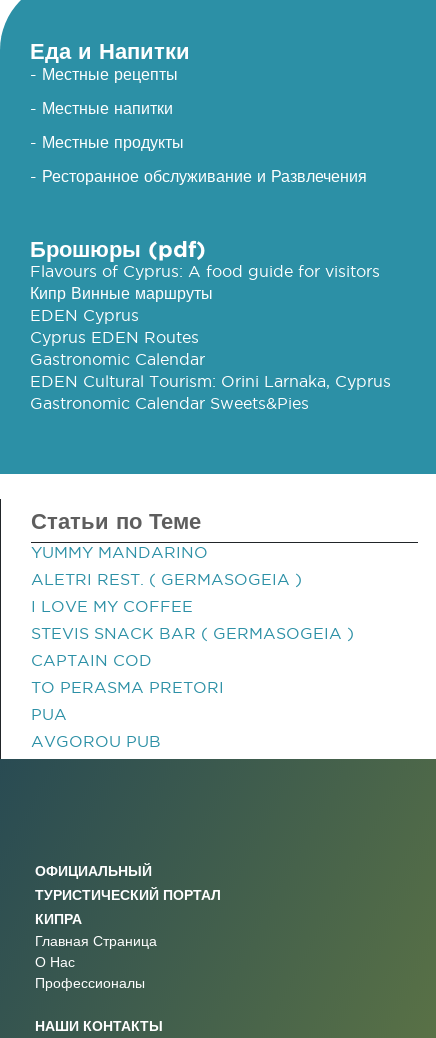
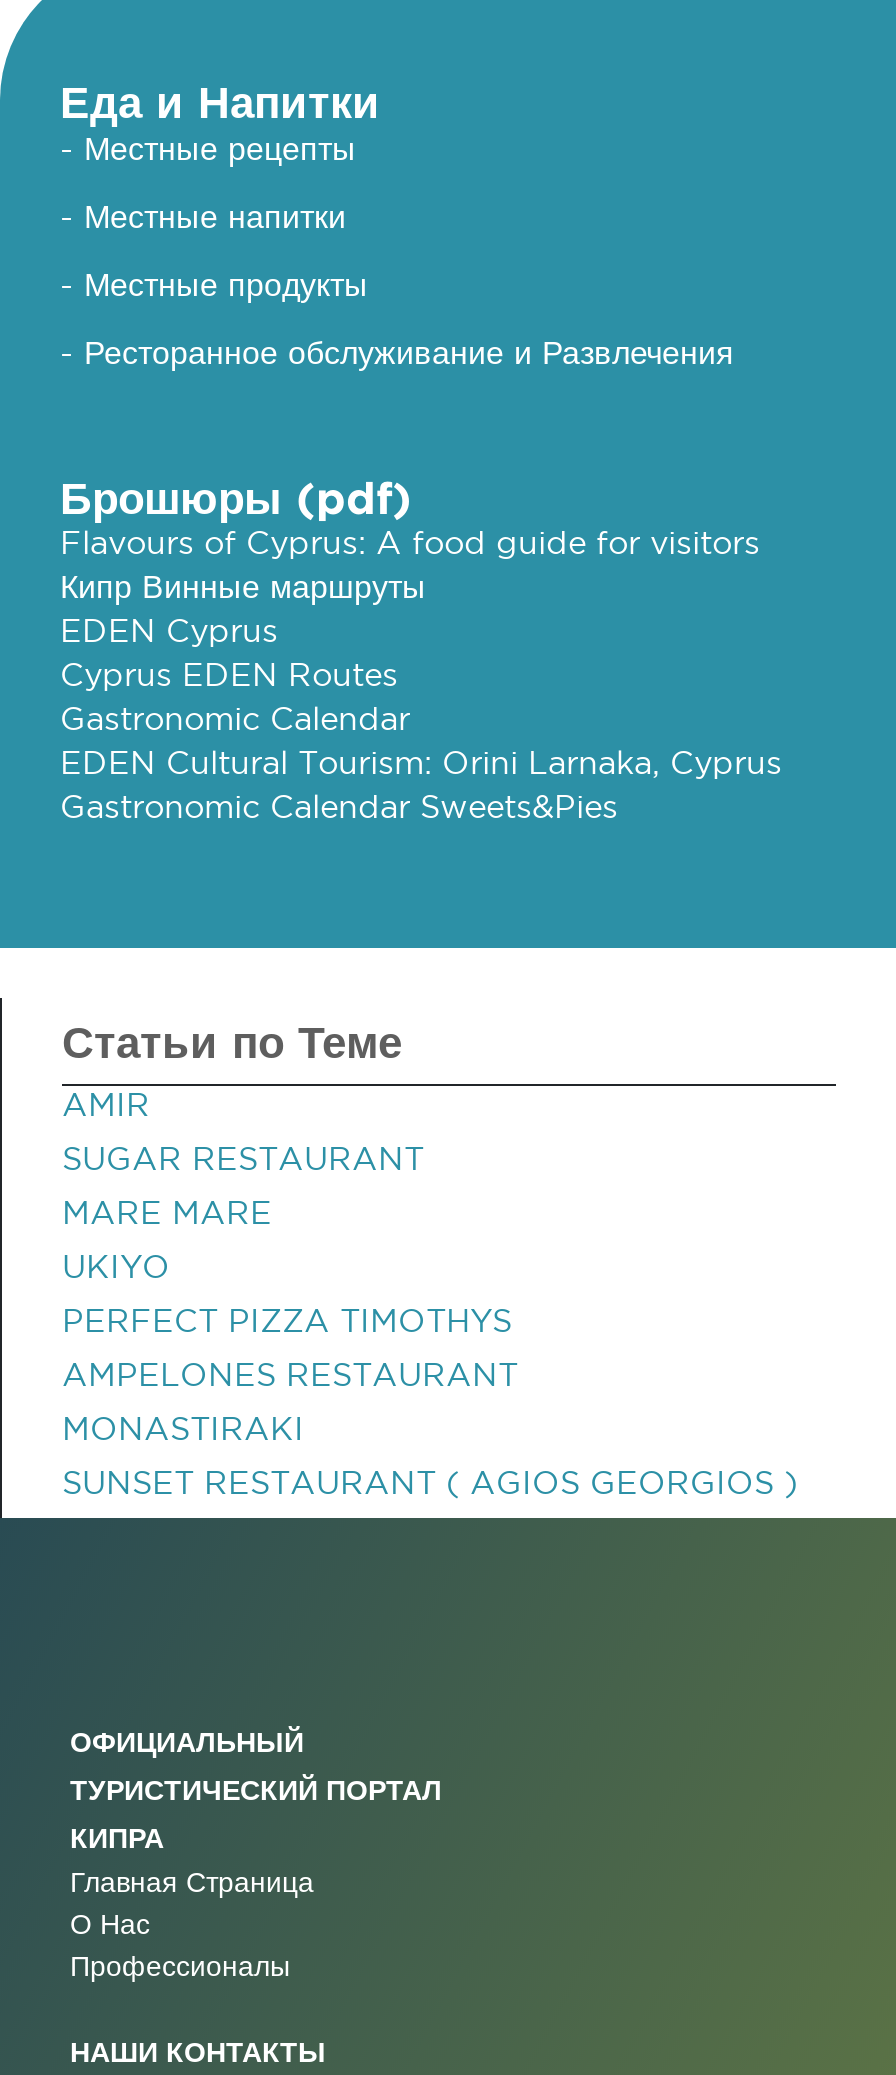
[31,543,208,561] YUMMY MANDARINO -> [62,1086,150,1122] AMIR
[31,570,302,588] ALETRI REST. ( GERMASOGEIA ) -> [62,1140,424,1176] SUGAR RESTAURANT
[31,597,193,615] I LOVE MY COFFEE -> [62,1194,272,1230] MARE MARE
[31,624,354,642] STEVIS SNACK BAR ( GERMASOGEIA ) -> [62,1248,170,1284] UKIYO
[31,651,152,669] CAPTAIN COD -> [62,1302,512,1338] PERFECT PIZZA TIMOTHYS
[31,678,224,696] TO PERASMA PRETORI -> [62,1356,518,1392] AMPELONES RESTAURANT
[31,705,67,723] PUA -> [62,1410,304,1446] MONASTIRAKI
[31,732,161,750] AVGOROU PUB -> [62,1464,798,1500] SUNSET RESTAURANT ( AGIOS GEORGIOS )

